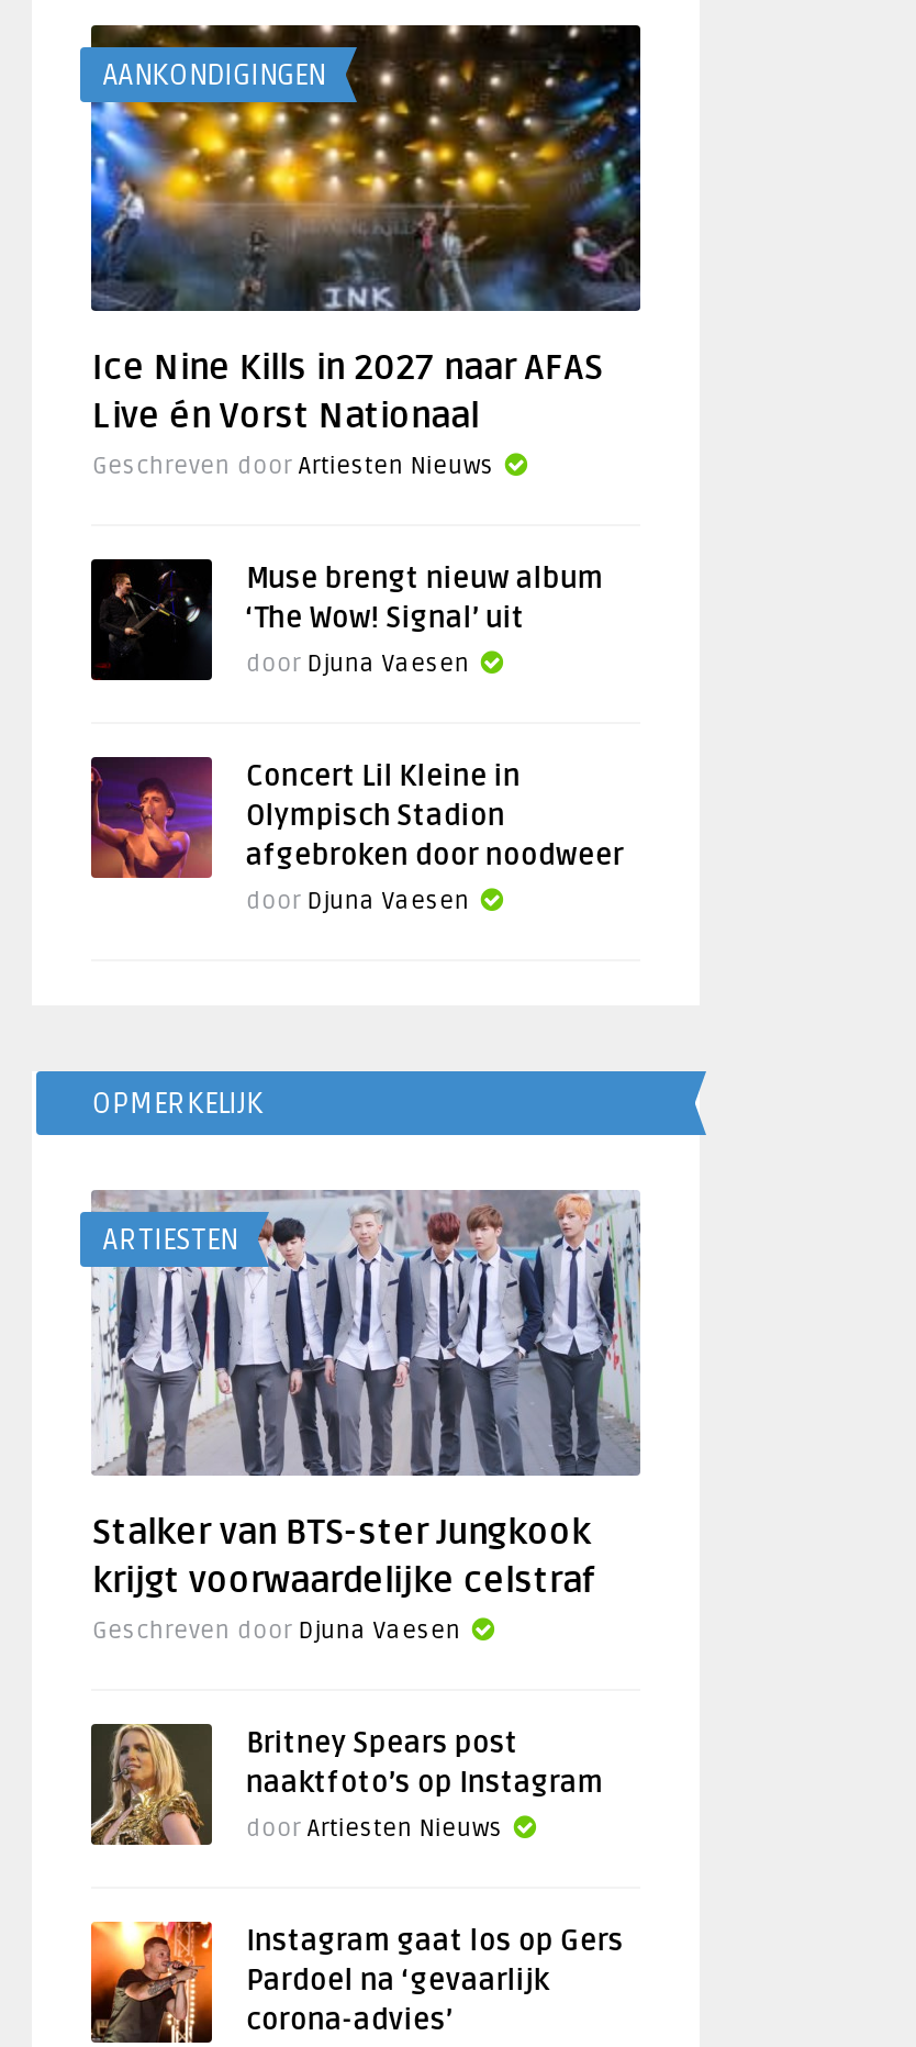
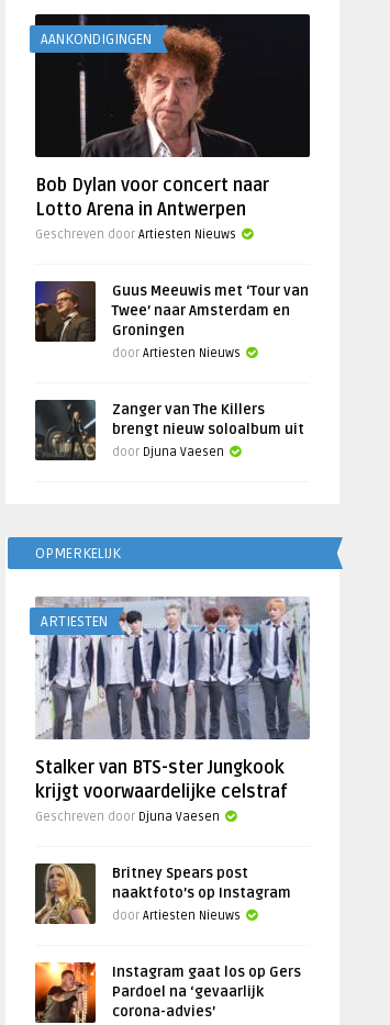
[89,23,643,438] [image] | Ice Nine Kills in 2027 naar AFAS | Live én Vorst Nationaal -> [34,13,311,221] [image] | Bob Dylan voor concert naar | Lotto Arena in Antwerpen
[89,557,604,680] [image] | Muse brengt nieuw album | ‘The Wow! Signal’ uit | door Djuna Vaesen -> [34,280,309,360] [image] | Guus Meeuwis met ‘Tour van | Twee’ naar Amsterdam en | Groningen | door Artiesten Nieuws
[89,755,624,917] [image] | Concert Lil Kleine in | Olympisch Stadion | afgebroken door noodweer -> [34,380,305,461] [image] | Zanger van The Killers | brengt nieuw soloalbum uit

